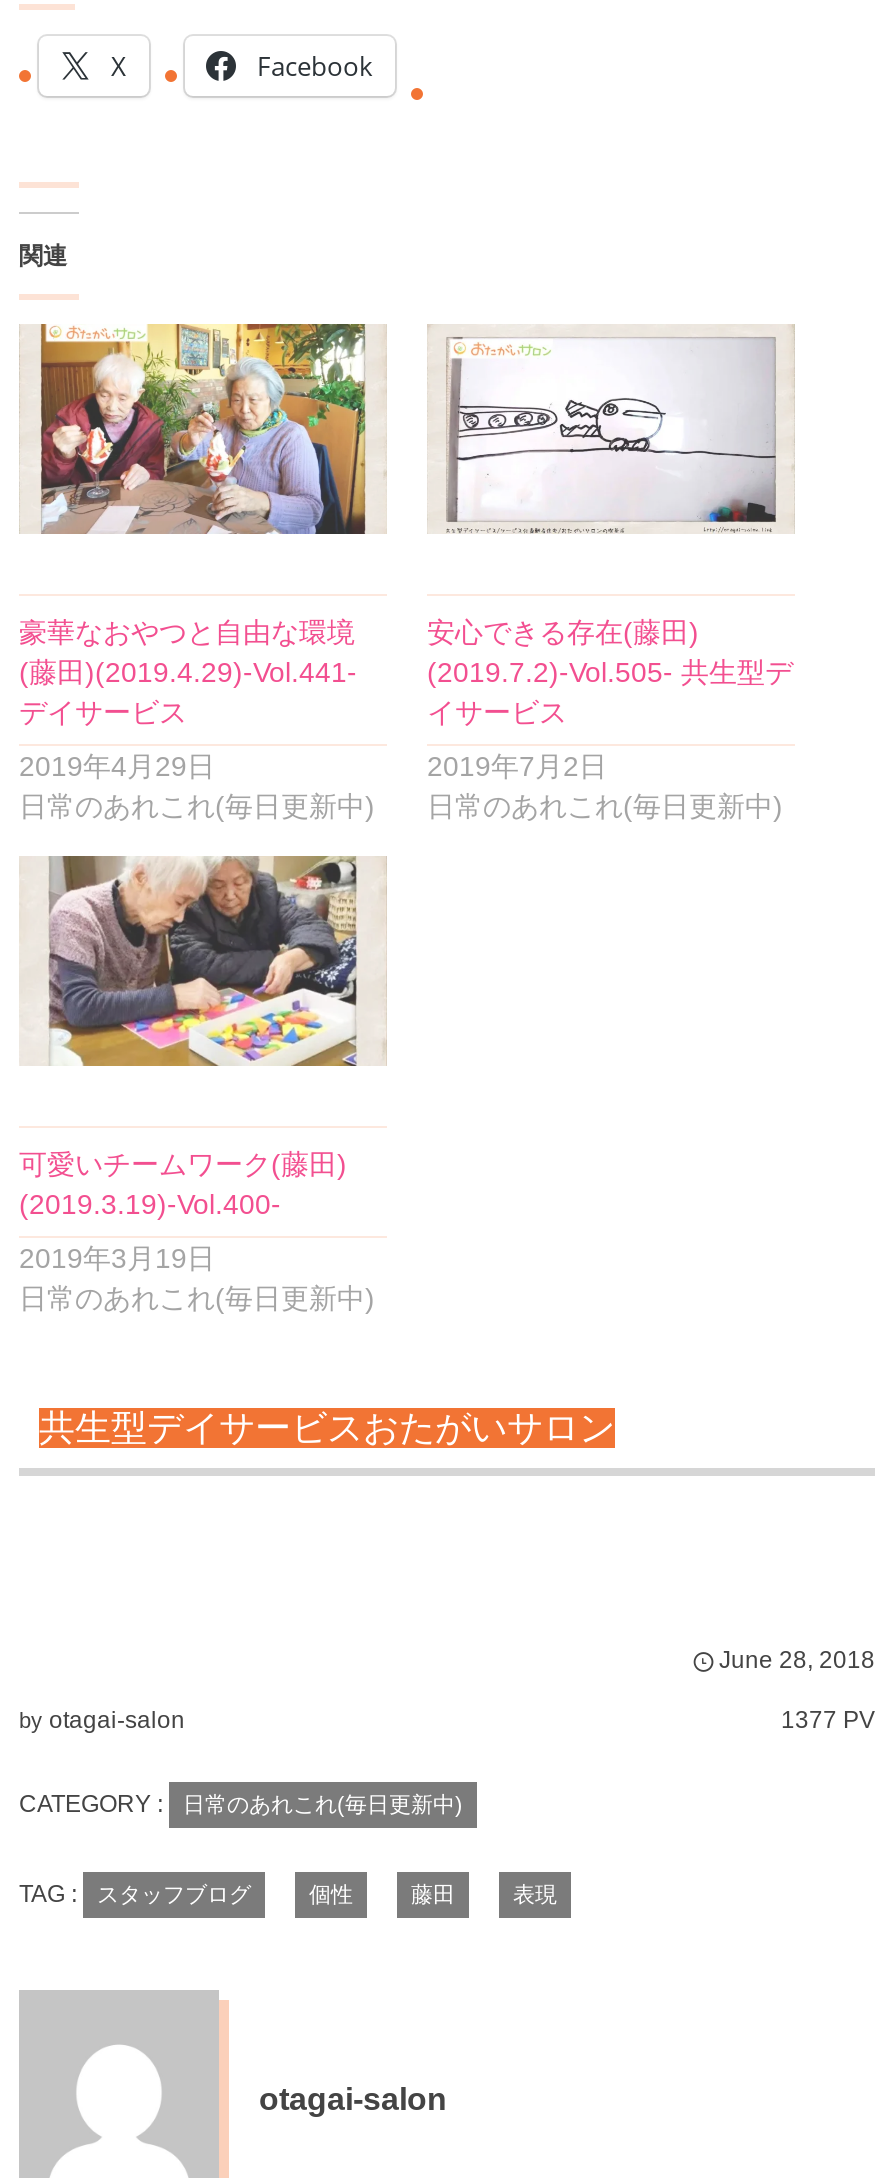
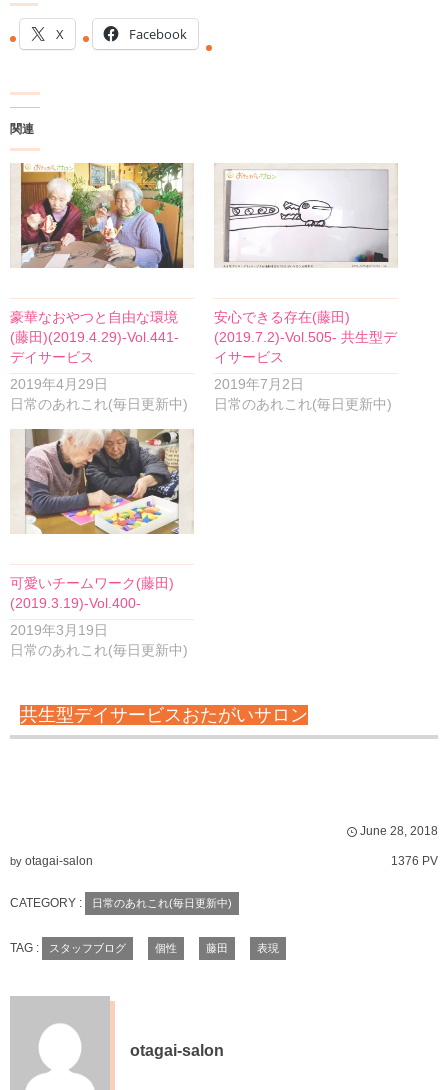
[781,1706,875,1734] 1377 PV -> [391,854,438,868] 1376 PV

